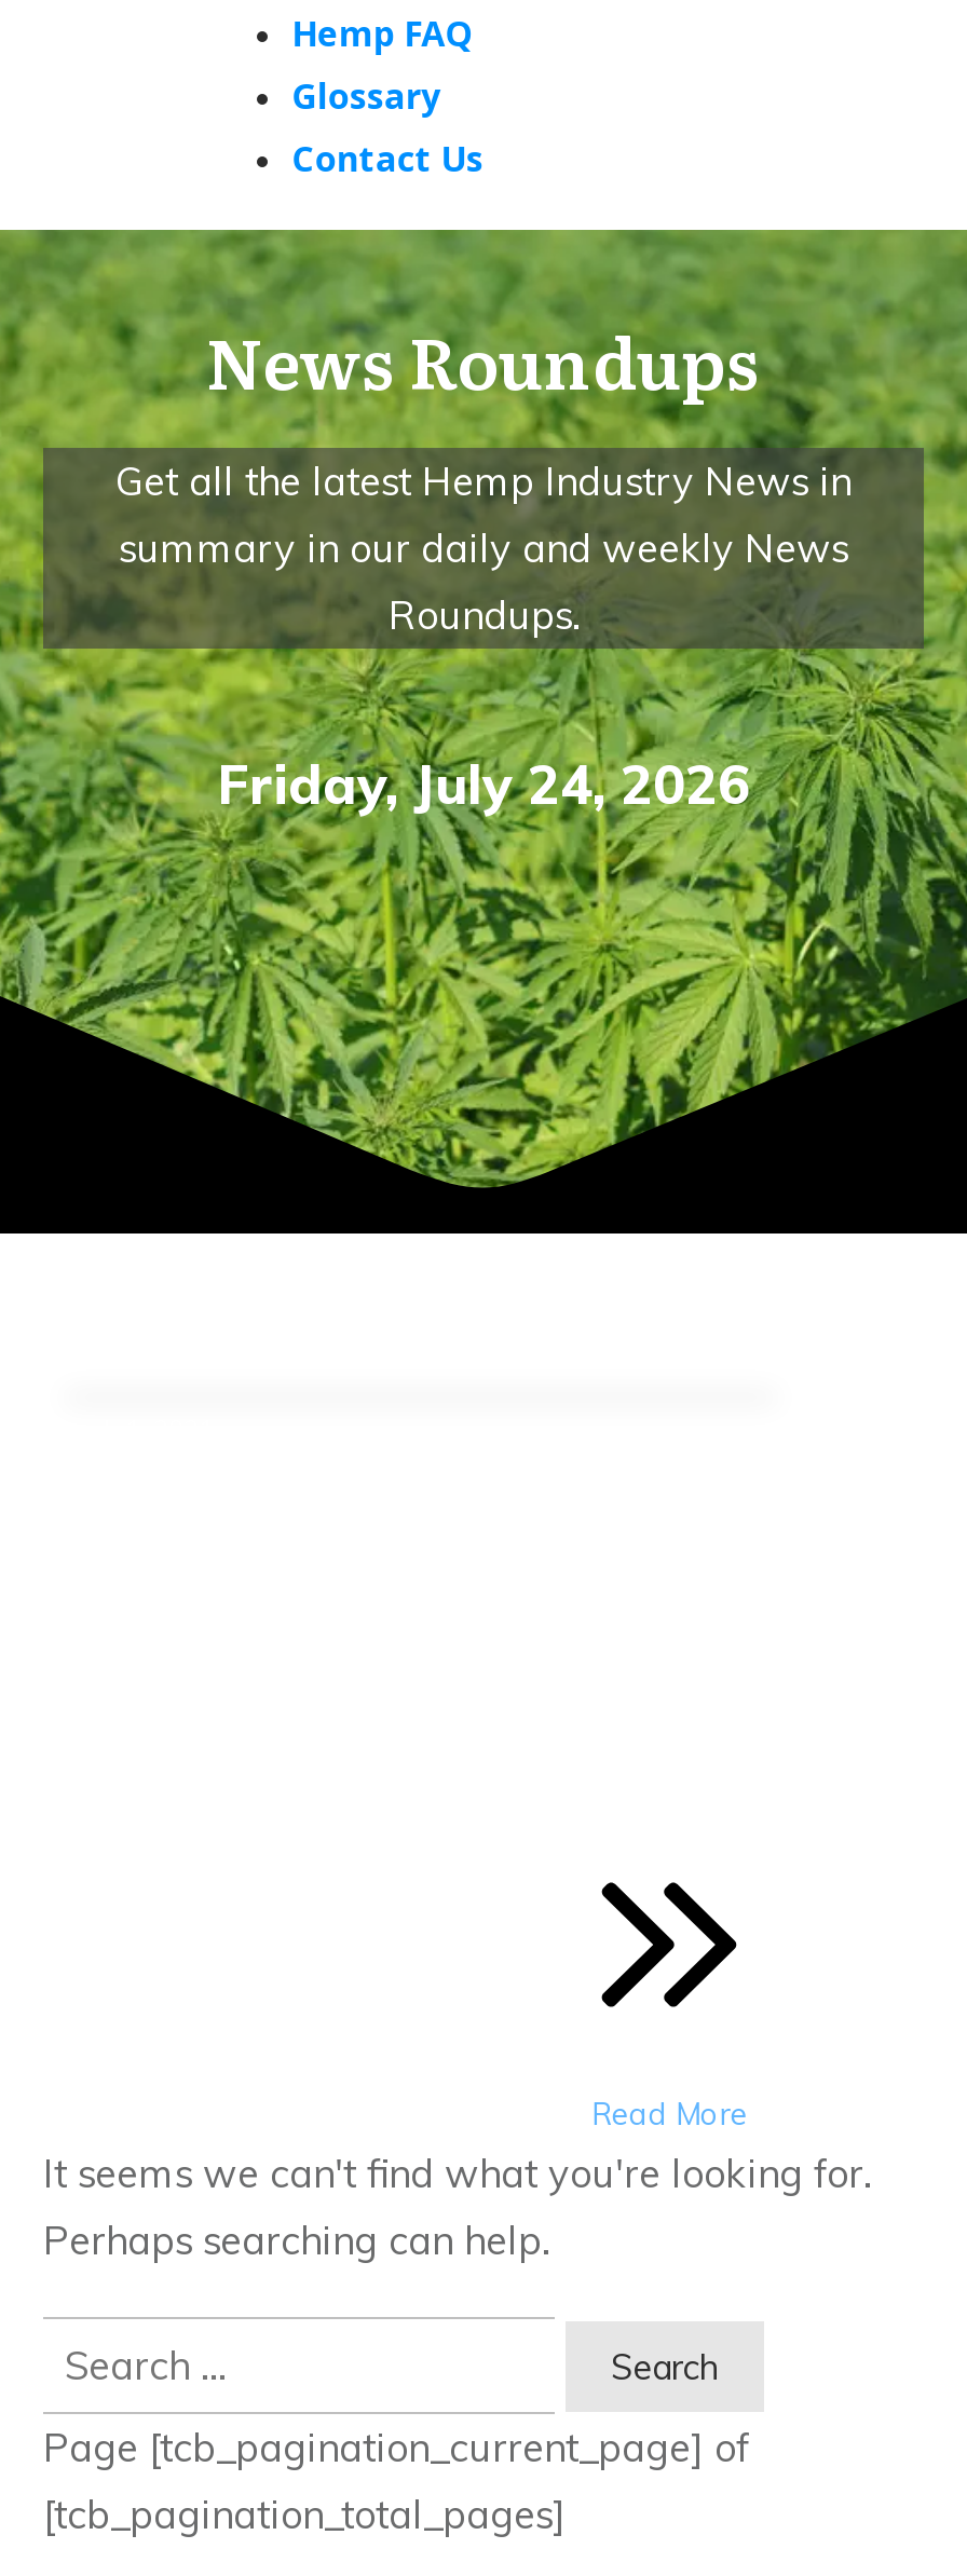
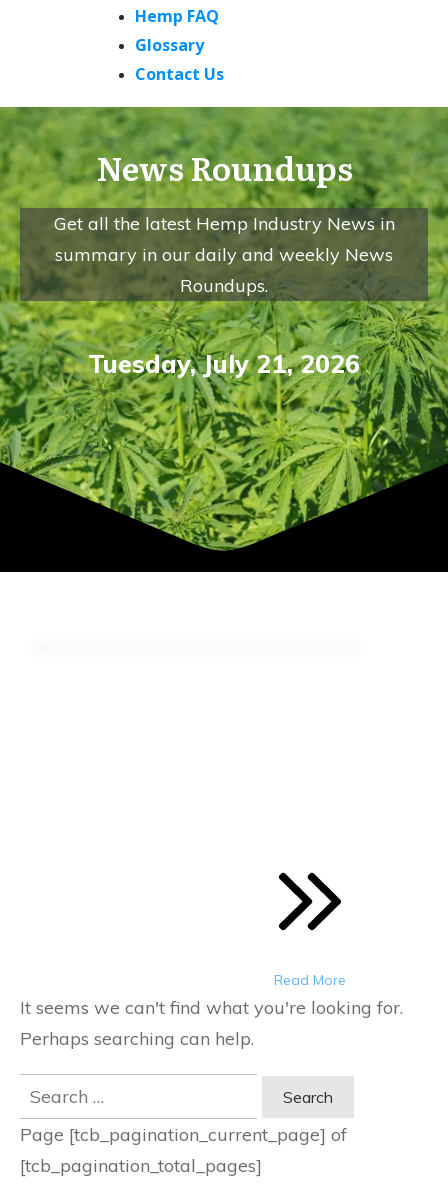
[217,750,750,817] Friday, July 24, 2026 -> [88,348,360,379] Tuesday, July 21, 2026

